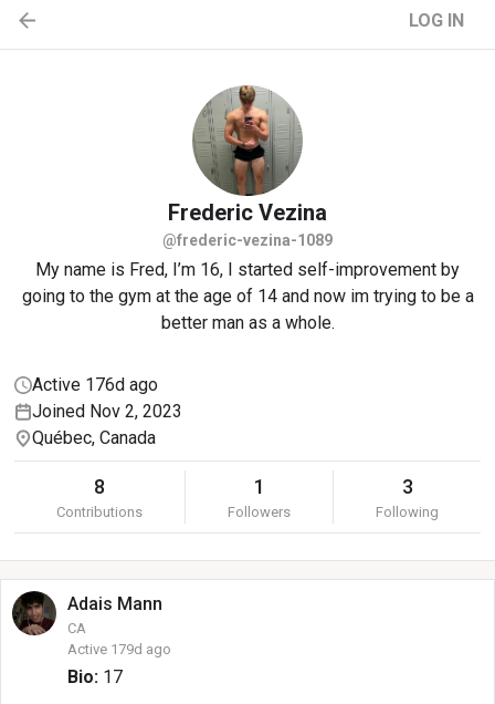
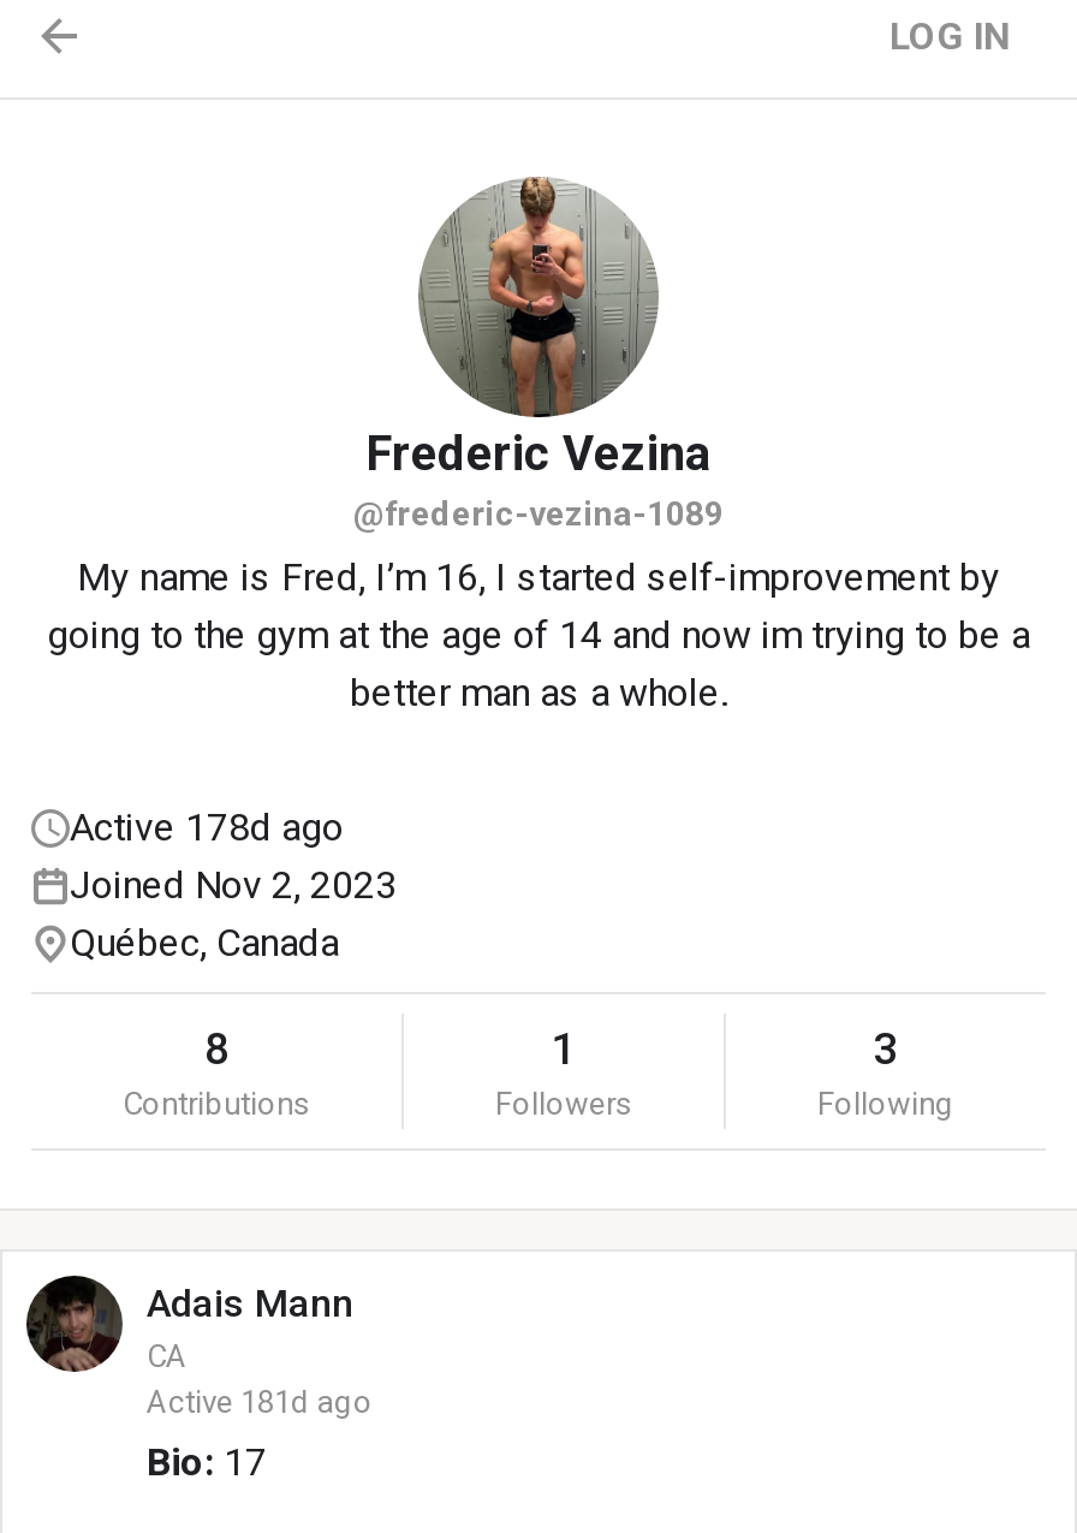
[32,374,158,395] Active 176d ago -> [70,804,344,850] Active 178d ago
[67,641,171,658] Active 179d ago -> [147,1384,373,1420] Active 181d ago

